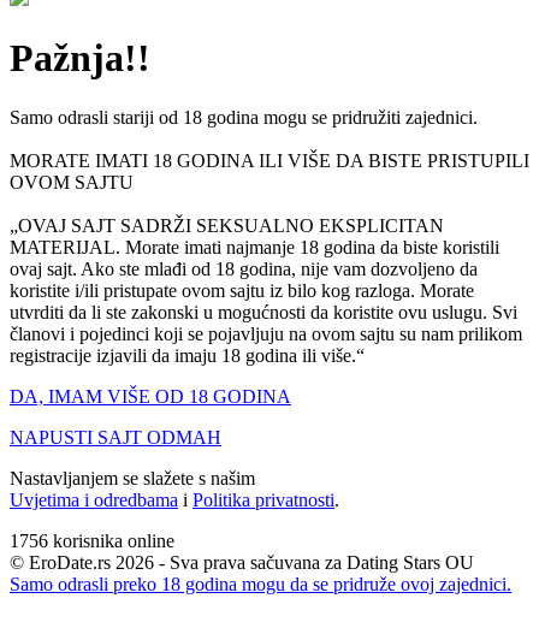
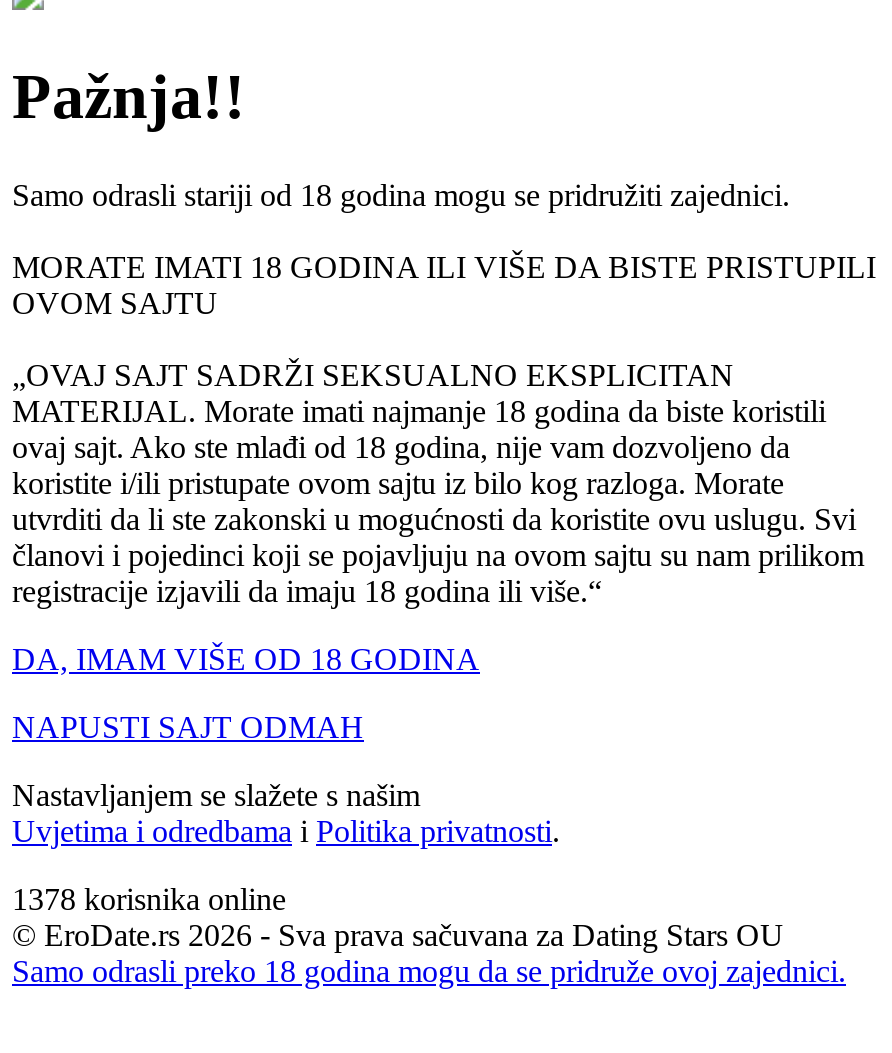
[10,530,174,551] 1756 korisnika online -> [12,882,286,916] 1378 korisnika online

